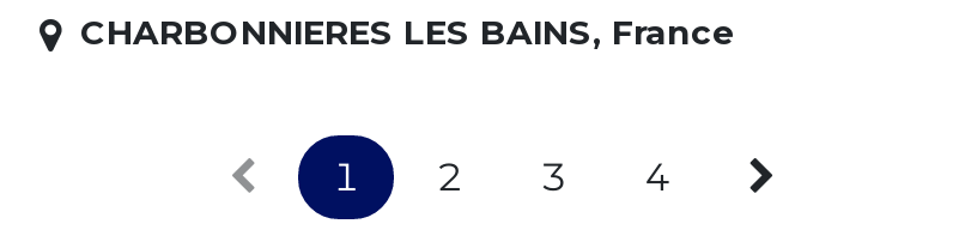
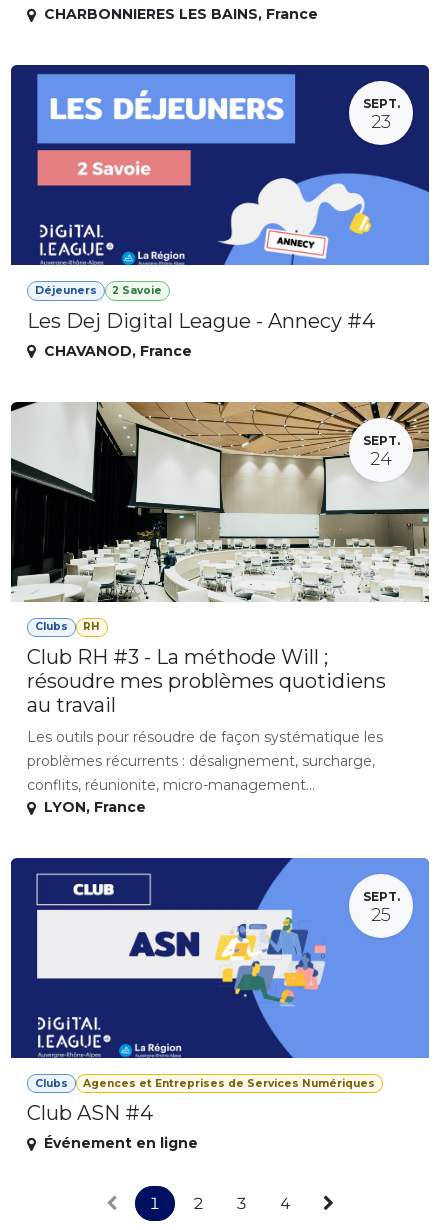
none -> [10,64,430,266] [image] | SEPT. | 23
none -> [10,401,430,603] [image] | SEPT. | 24
none -> [10,857,430,1059] [image] | SEPT. | 25
none -> [27,284,375,360] Déjeuners | 2 Savoie | Les Dej Digital League - Annecy #4 | CHAVANOD, France
none -> [27,620,386,816] Clubs | RH | Club RH #3 - La méthode Will ; | résoudre mes problèmes quotidiens | au travail | Les outils pour résoudre de façon systématique les | problèmes récurrents : désalignement, surcharge, | conflits, réunionite, micro-management... | LYON, France
none -> [27,1077,375,1152] Clubs | Agences et Entreprises de Services Numériques | Club ASN #4 | Événement en ligne

